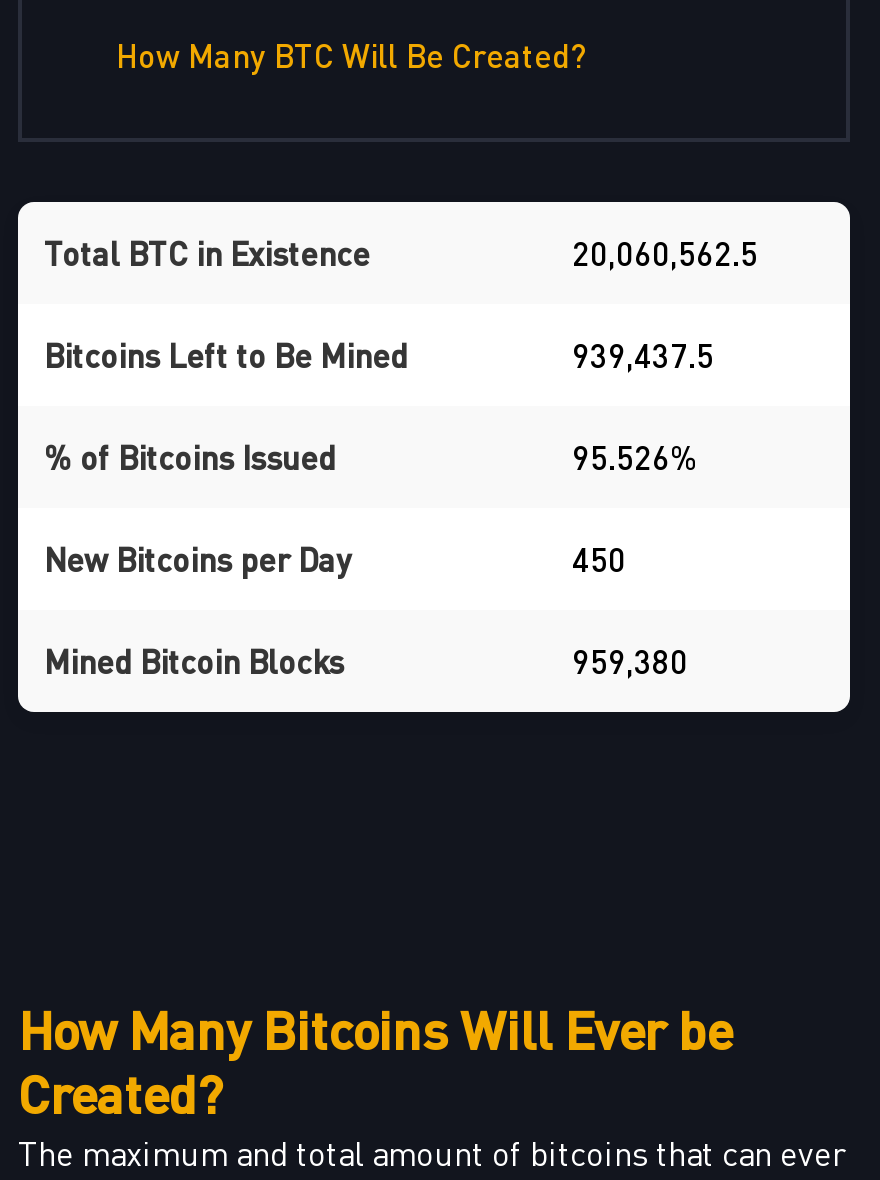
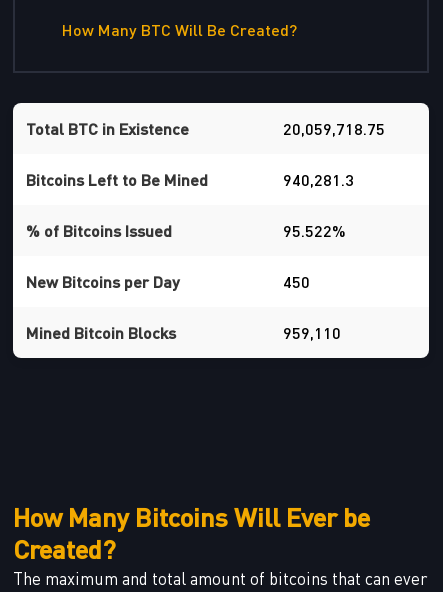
[572,230,758,276] 20,060,562.5 -> [283,117,385,140] 20,059,718.75
[572,332,714,378] 939,437.5 -> [283,168,354,191] 940,281.3
[572,434,698,480] 95.526% -> [283,219,346,242] 95.522%
[572,638,688,684] 959,380 -> [283,321,341,344] 959,110

